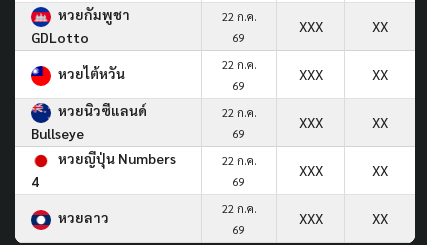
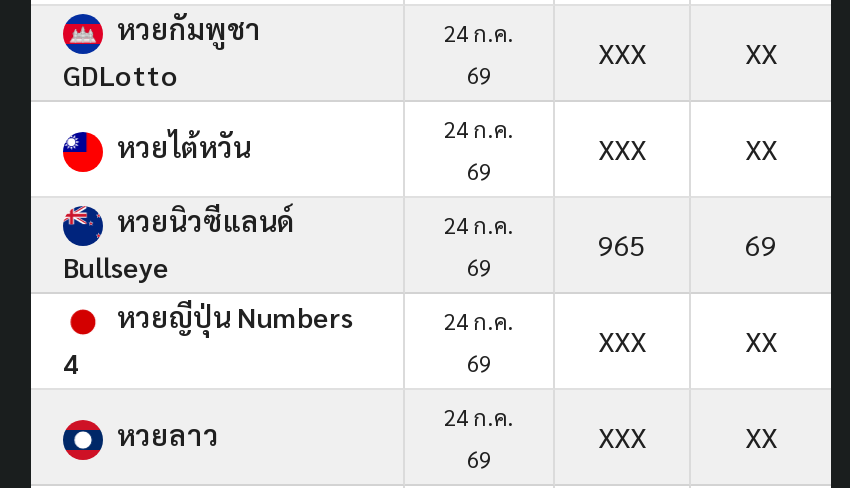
[221,9,256,24] 22 ก.ค. -> [444,18,514,48] 24 ก.ค.
[221,57,256,72] 22 ก.ค. -> [444,114,514,144] 24 ก.ค.
[221,105,256,120] 22 ก.ค. -> [444,210,514,240] 24 ก.ค.
[298,113,388,131] XXX | XX -> [598,226,777,262] 965 | 69
[221,153,256,168] 22 ก.ค. -> [444,306,514,336] 24 ก.ค.
[221,201,256,216] 22 ก.ค. -> [444,402,514,432] 24 ก.ค.

